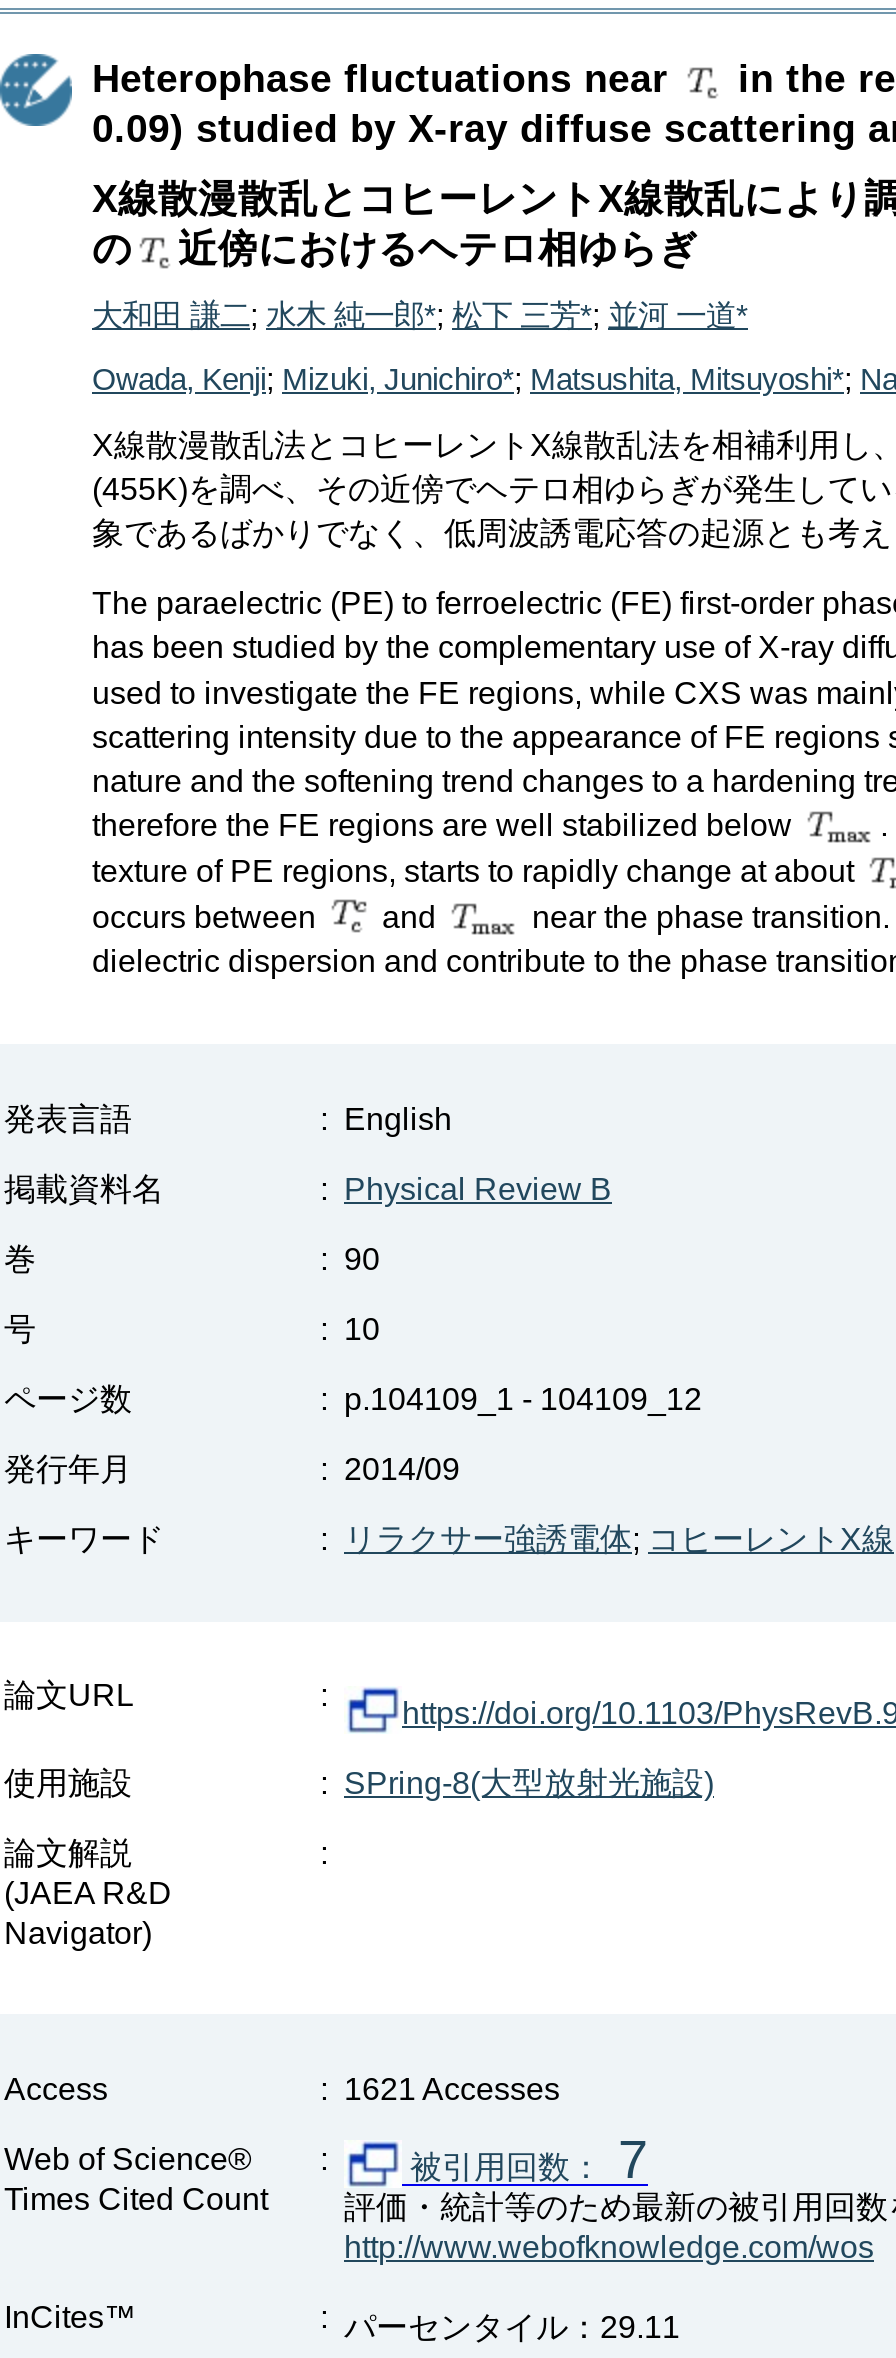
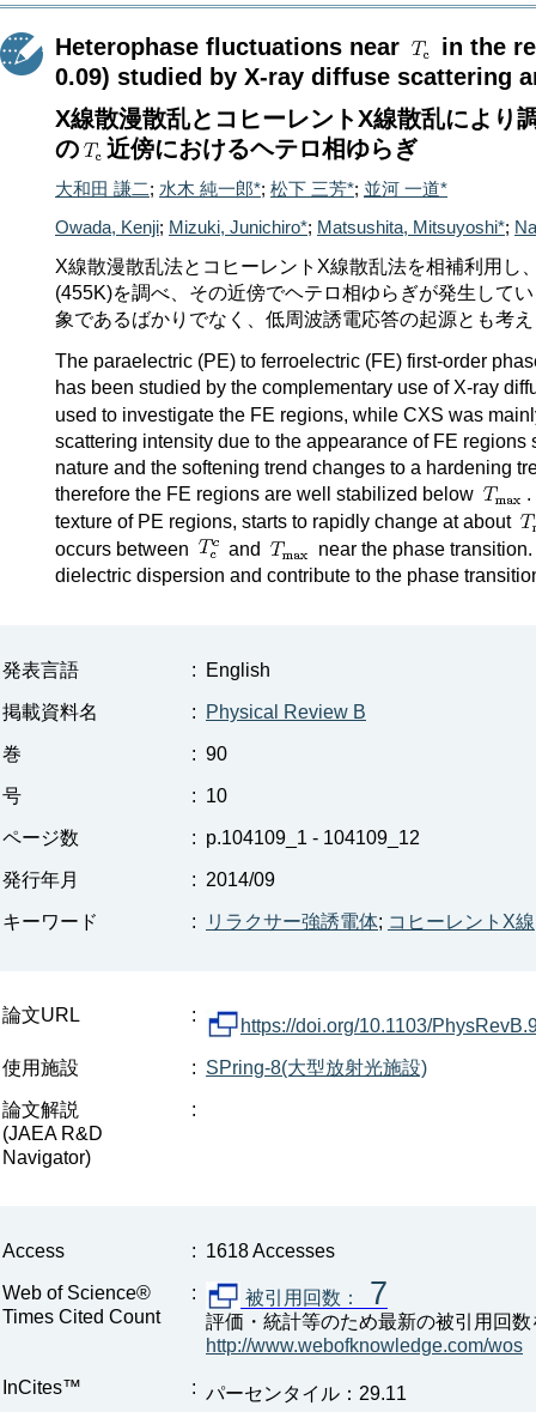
[320,2071,560,2105] : 1621 Accesses -> [191,1240,335,1261] : 1618 Accesses

